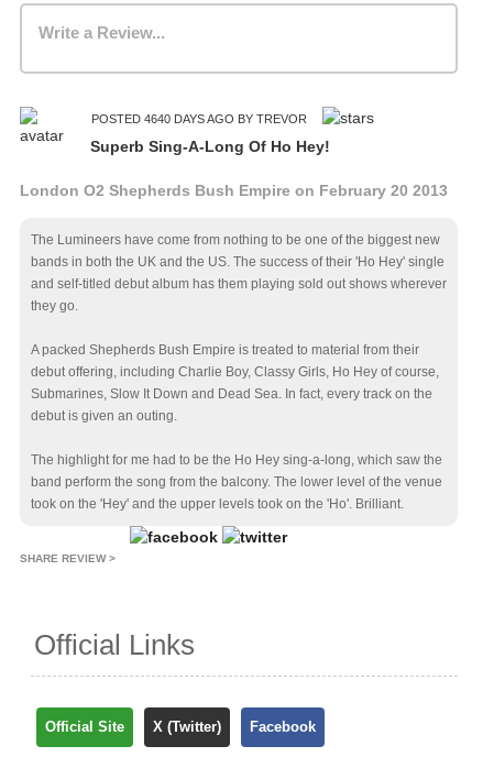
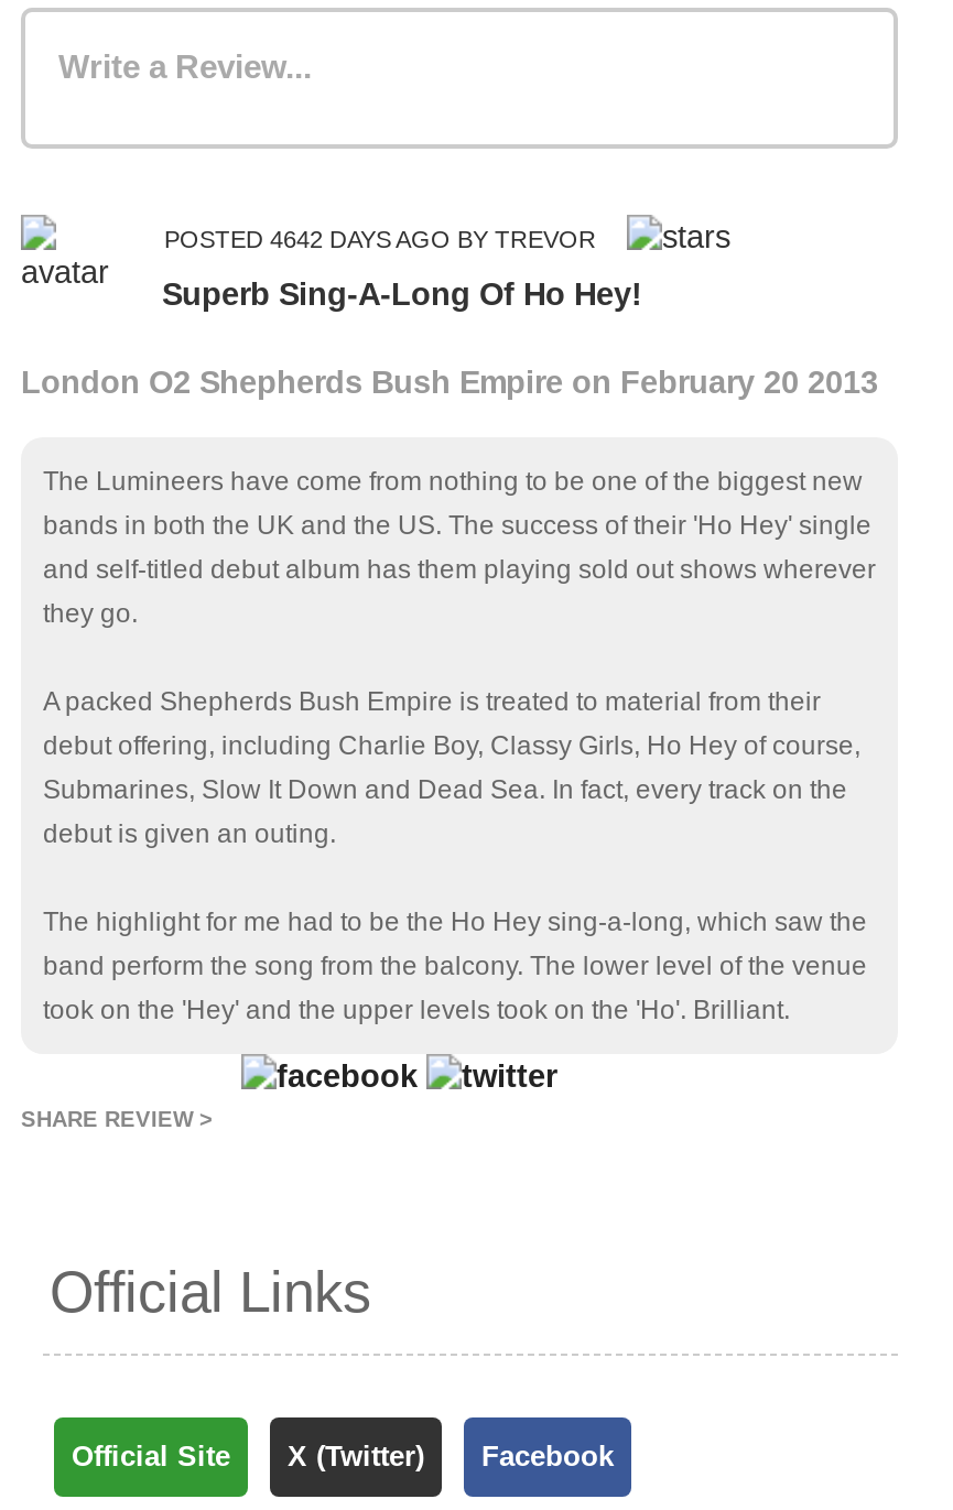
[91,113,307,126] POSTED 4640 DAYS AGO BY TREVOR -> [164,227,596,253] POSTED 4642 DAYS AGO BY TREVOR

